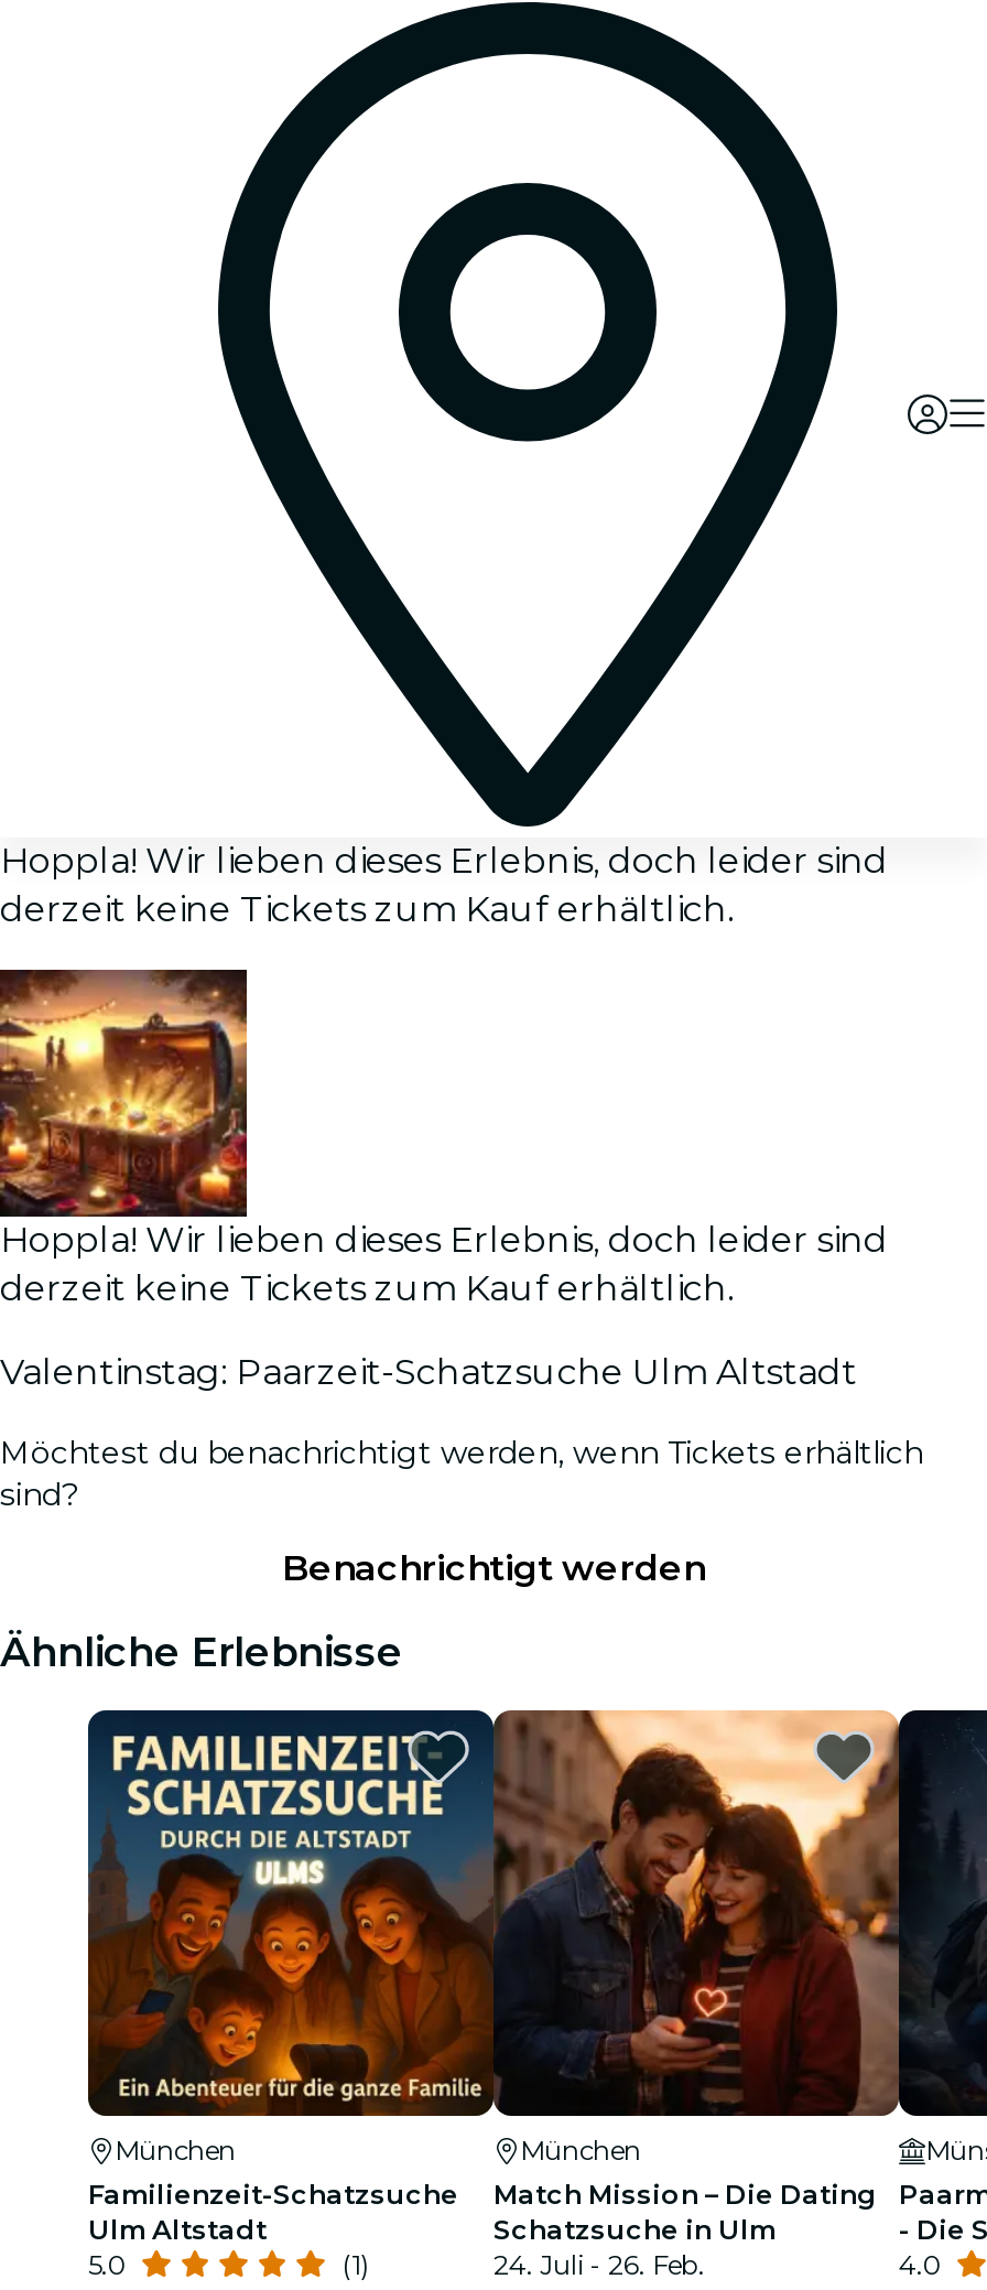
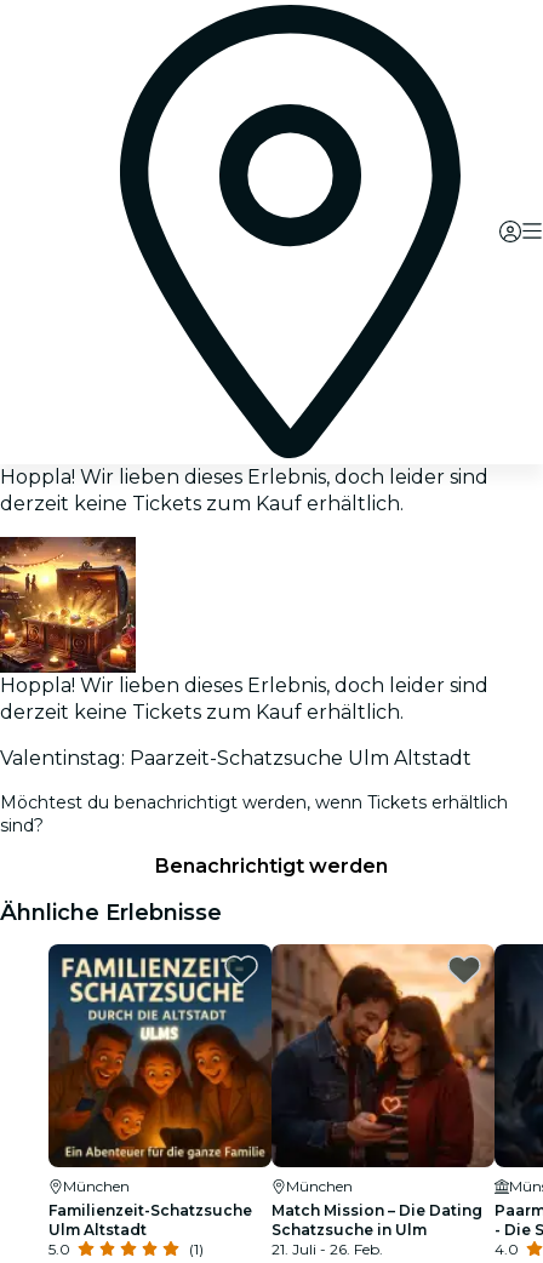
[493,2247,705,2281] 24. Juli - 26. Feb. -> [271,1240,383,1258] 21. Juli - 26. Feb.

